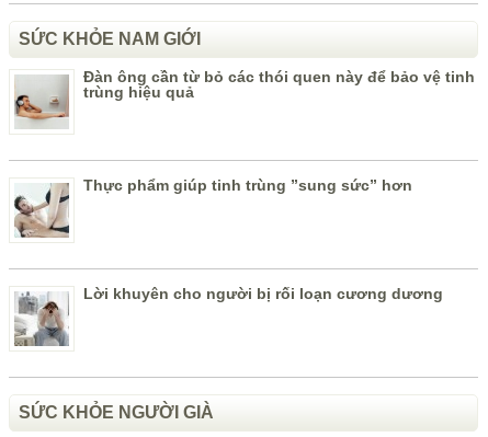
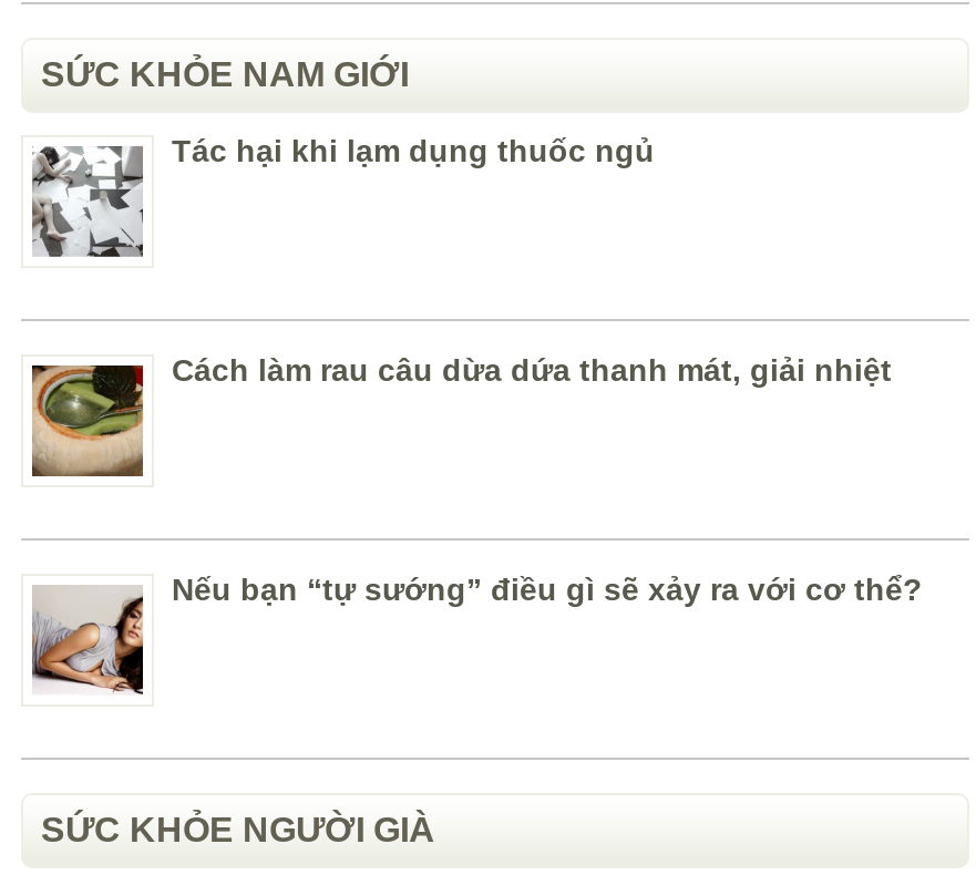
[13,68,475,129] [image] | Đàn ông cần từ bỏ các thói quen này để bảo vệ tinh | trùng hiệu quả -> [32,134,655,259] [image] | Tác hại khi lạm dụng thuốc ngủ
[13,177,412,239] [image] | Thực phẩm giúp tinh trùng ”sung sức” hơn -> [30,353,892,478] [image] | Cách làm rau câu dừa dứa thanh mát, giải nhiệt
[13,285,443,347] [image] | Lời khuyên cho người bị rối loạn cương dương -> [32,572,923,696] [image] | Nếu bạn “tự sướng” điều gì sẽ xảy ra với cơ thể?

